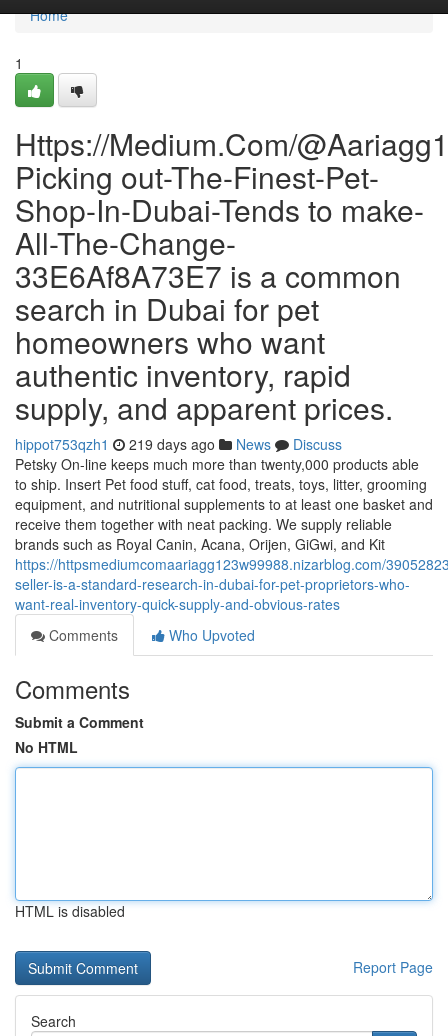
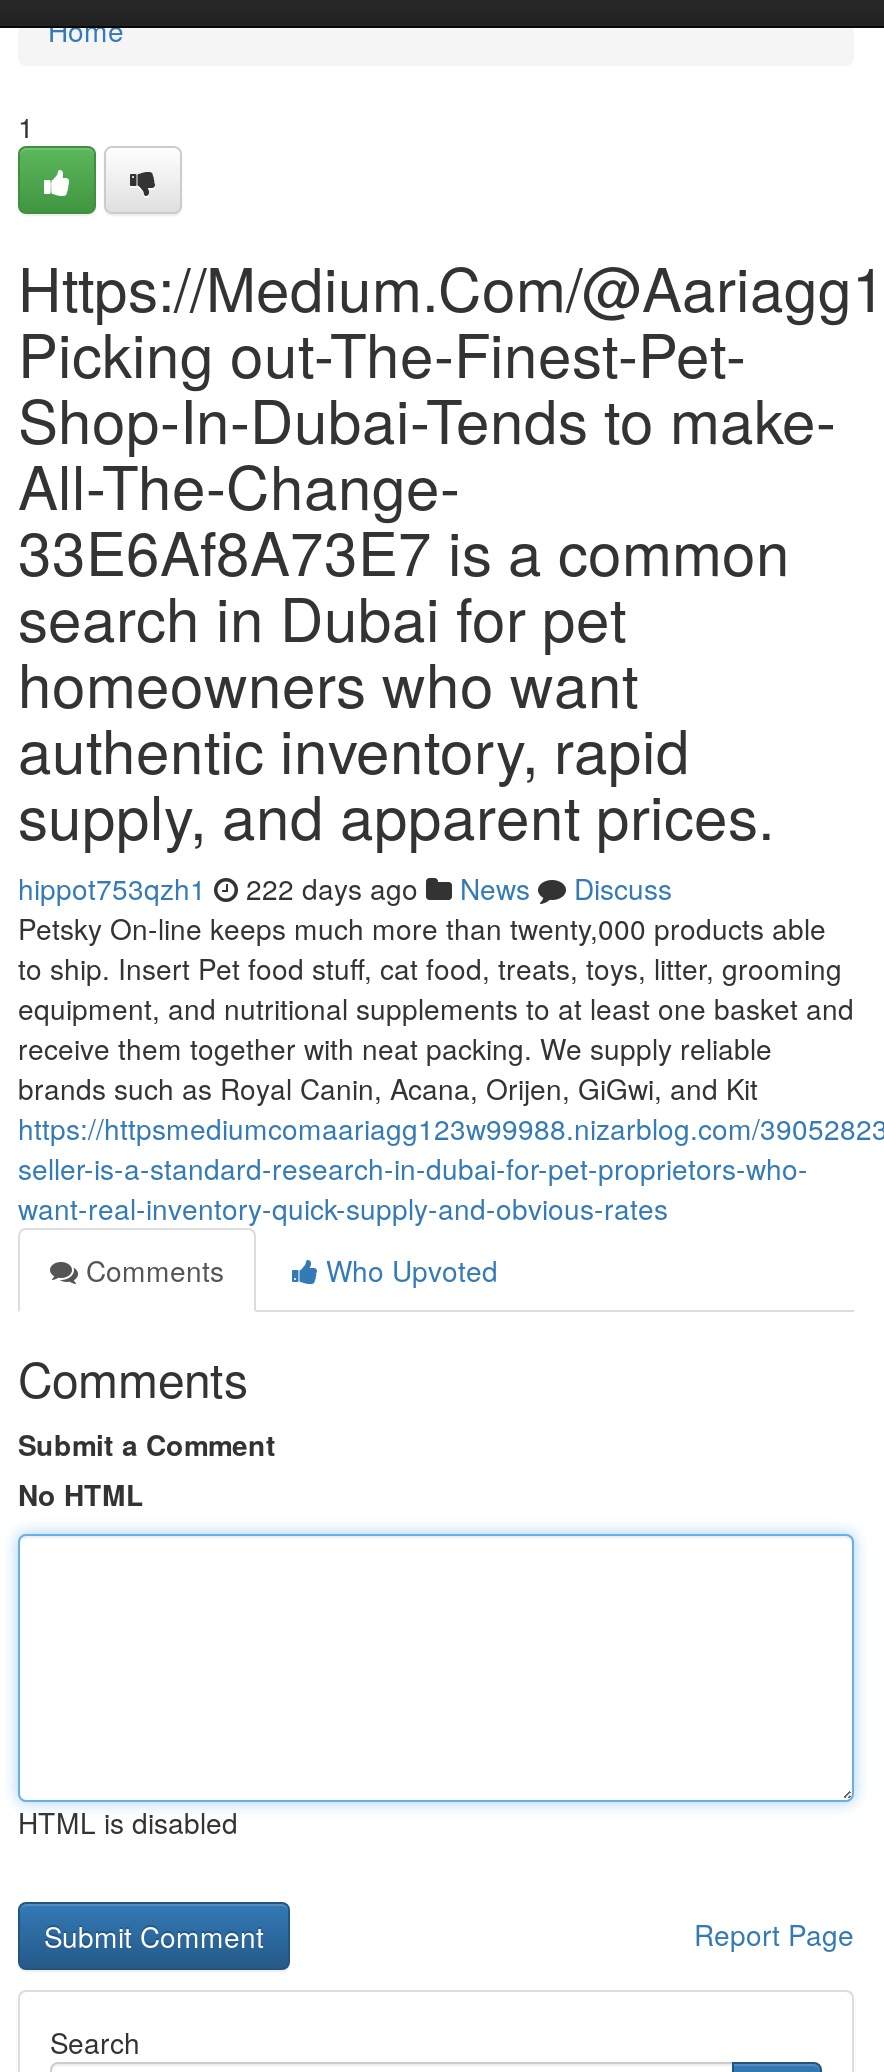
[15,434,342,454] hippot753qzh1 219 days ago News Discuss -> [18,868,672,908] hippot753qzh1 222 days ago News Discuss

